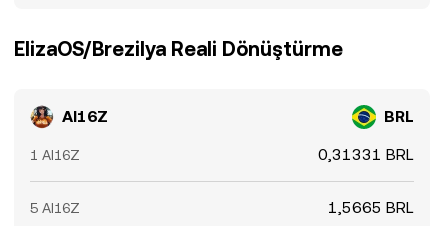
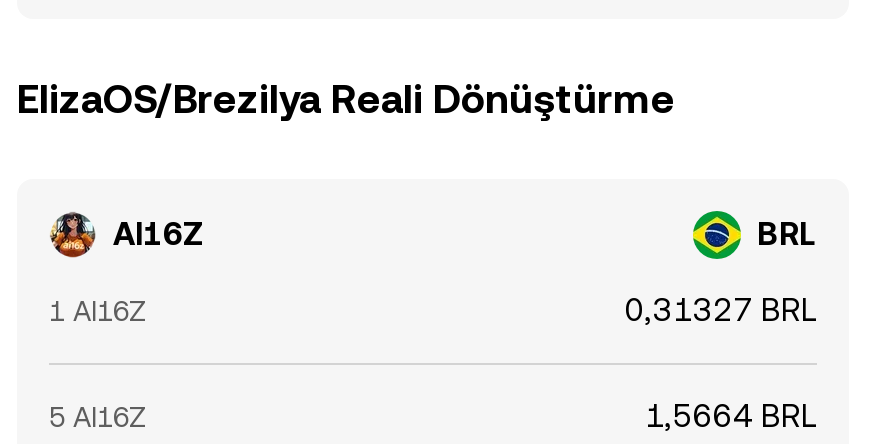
[318,145,414,164] 0,31331 BRL -> [625,291,817,329] 0,31327 BRL
[328,198,414,217] 1,5665 BRL -> [645,397,817,435] 1,5664 BRL

